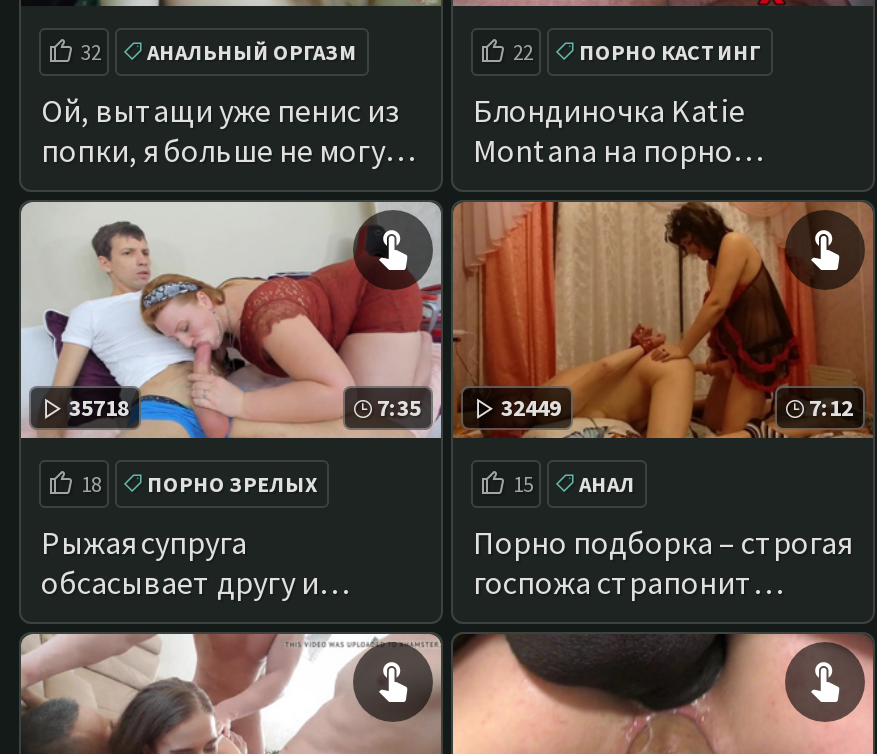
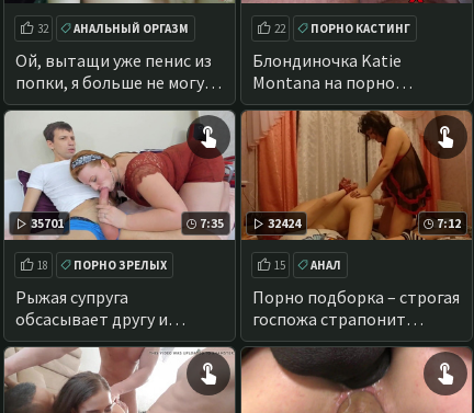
[69,392,129,422] 35718 -> [31,214,64,231] 35701
[501,392,561,422] 32449 -> [268,214,301,231] 32424

